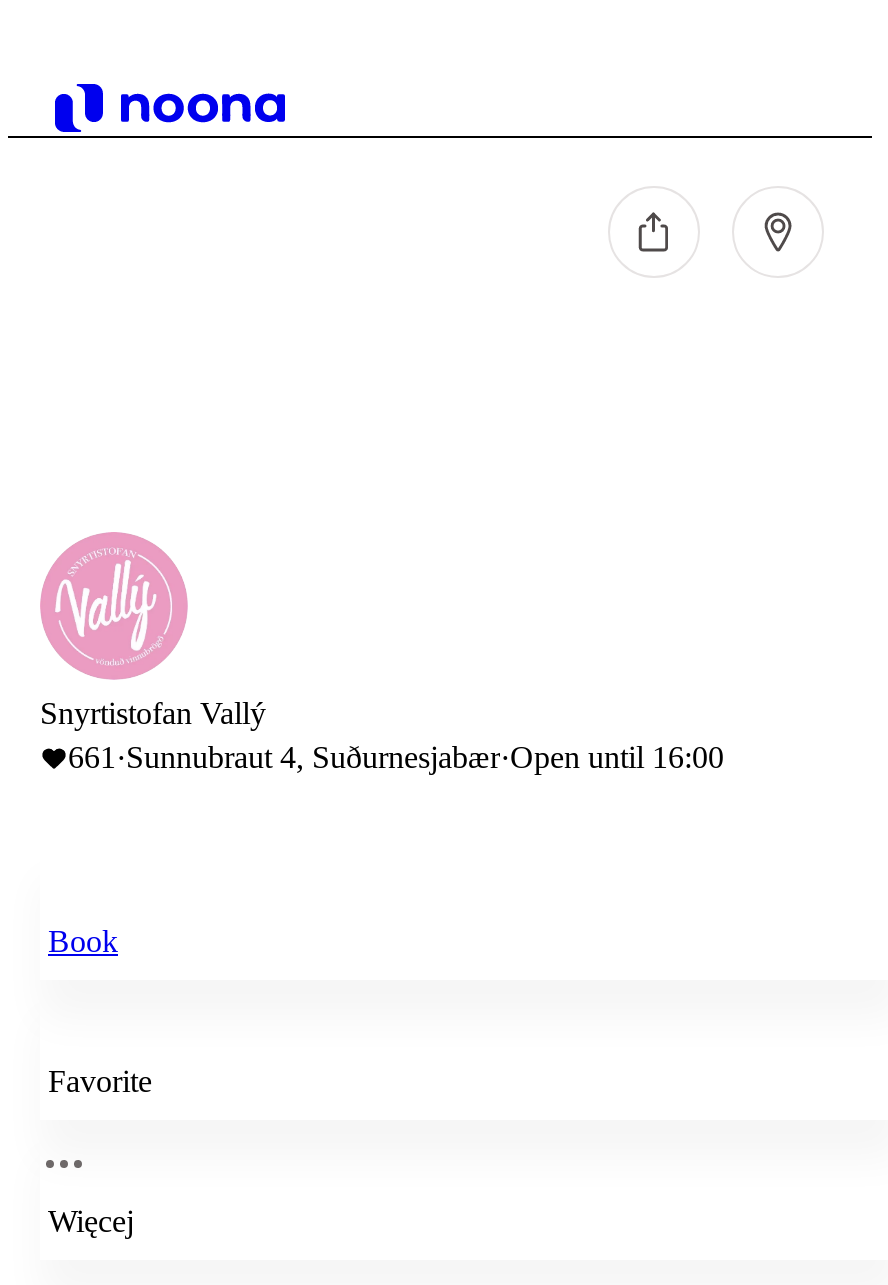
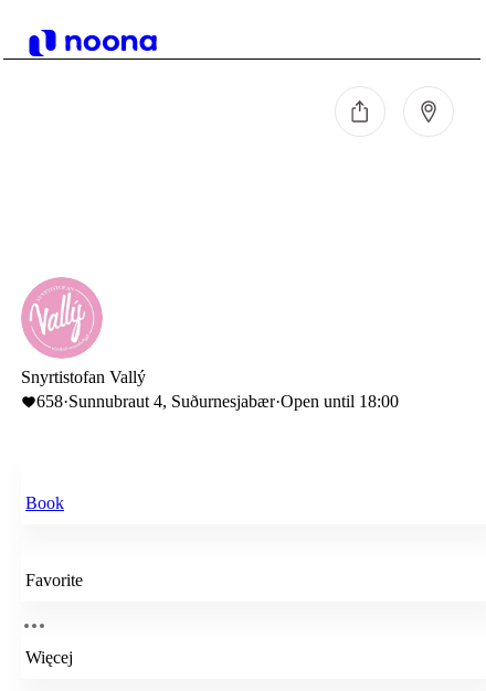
[68,740,724,774] 661 · Sunnubraut 4, Suðurnesjabær·Open until 16:00 -> [36,392,399,411] 658 · Sunnubraut 4, Suðurnesjabær·Open until 18:00

